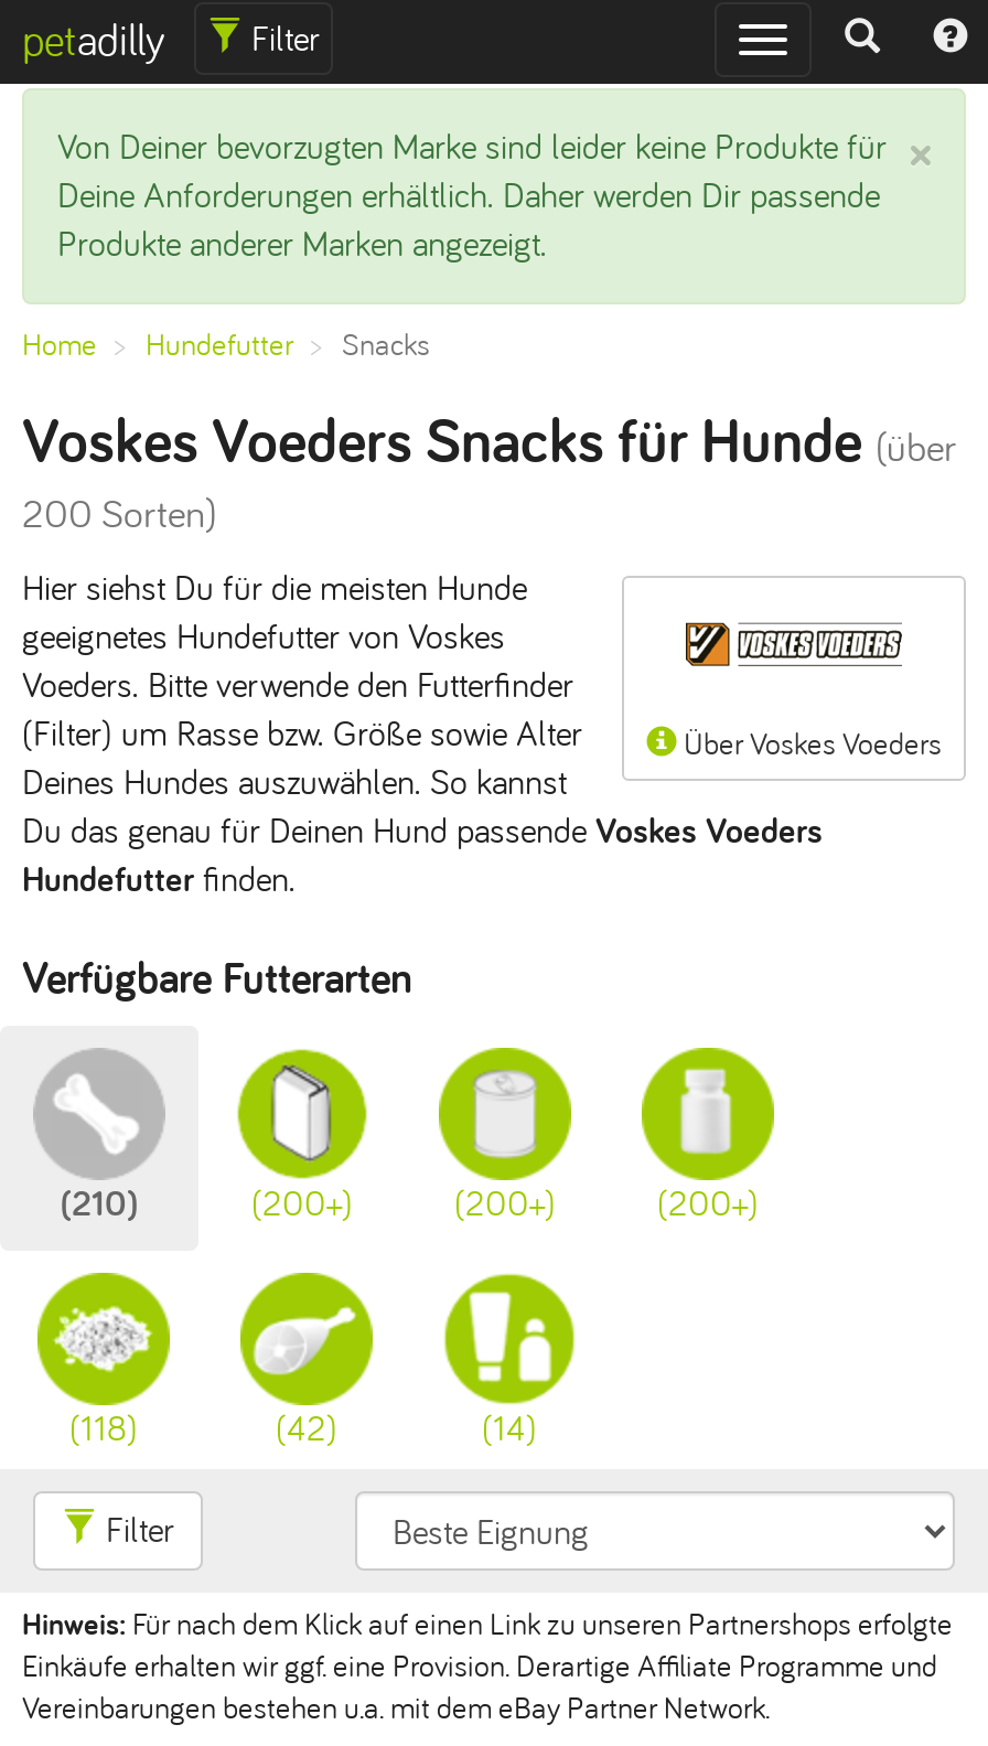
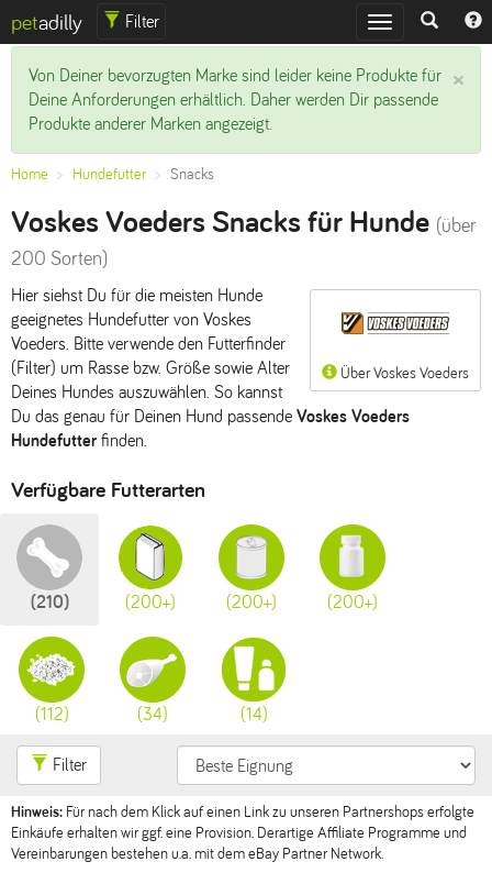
[69,1410,138,1447] (118) -> [35,705,69,723] (112)
[276,1410,337,1447] (42) -> [137,705,168,723] (34)

